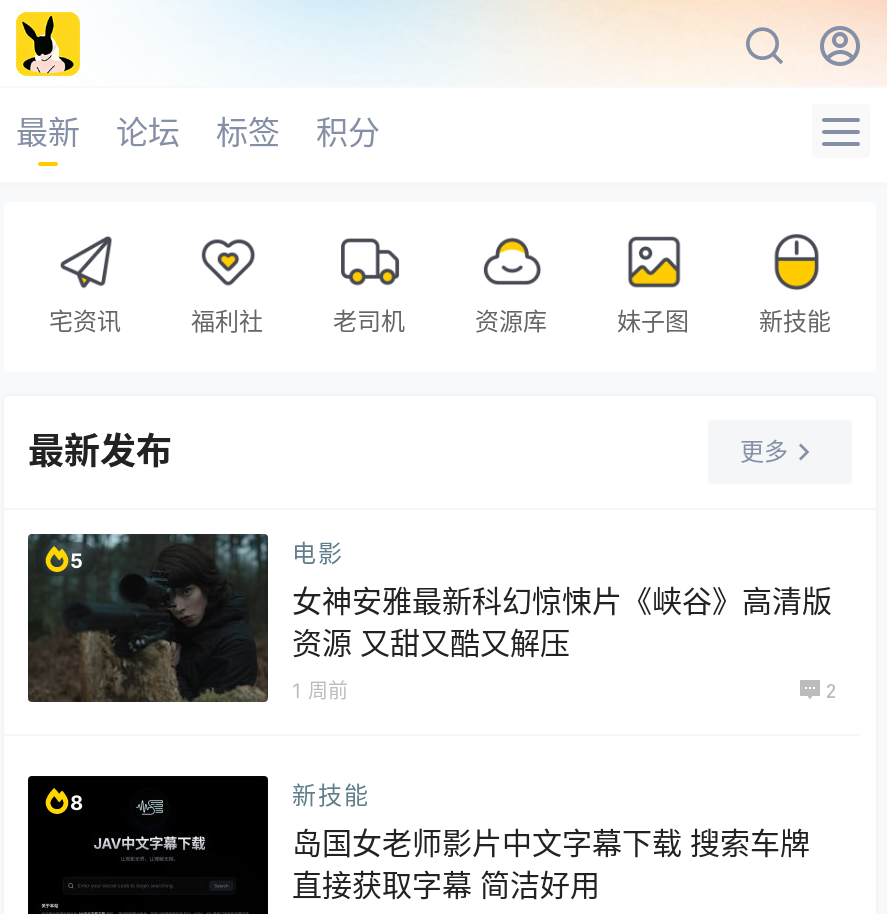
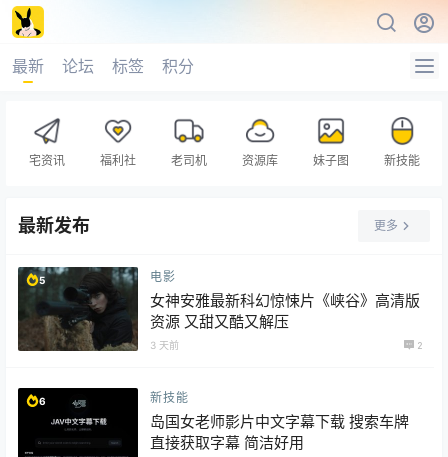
[292,678,348,702] 1 周前 -> [150,339,179,351] 3 天前
[70,789,85,813] 8 -> [39,394,46,406] 6

